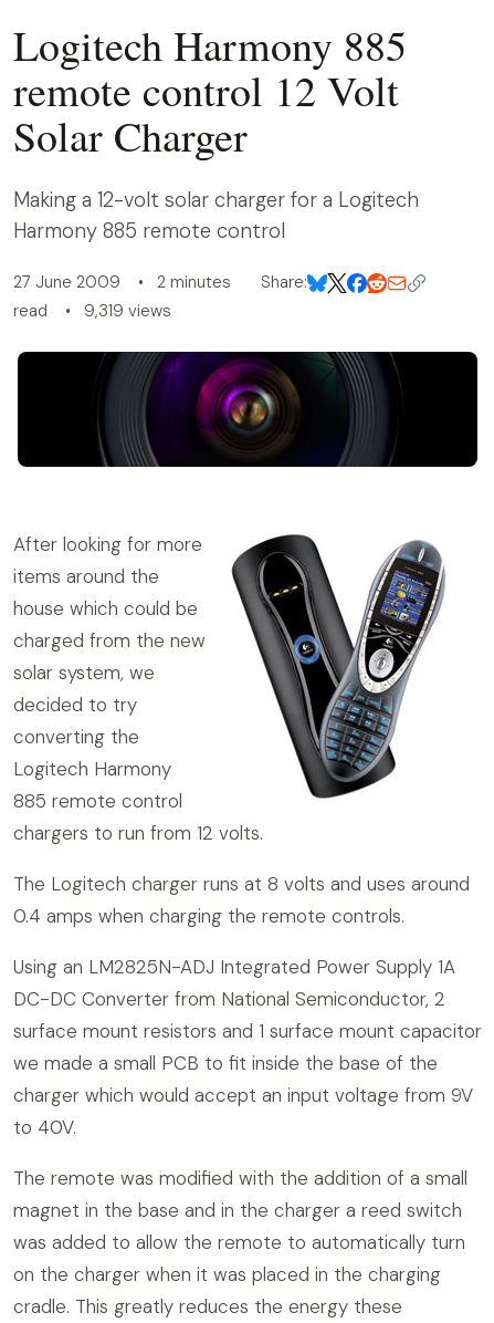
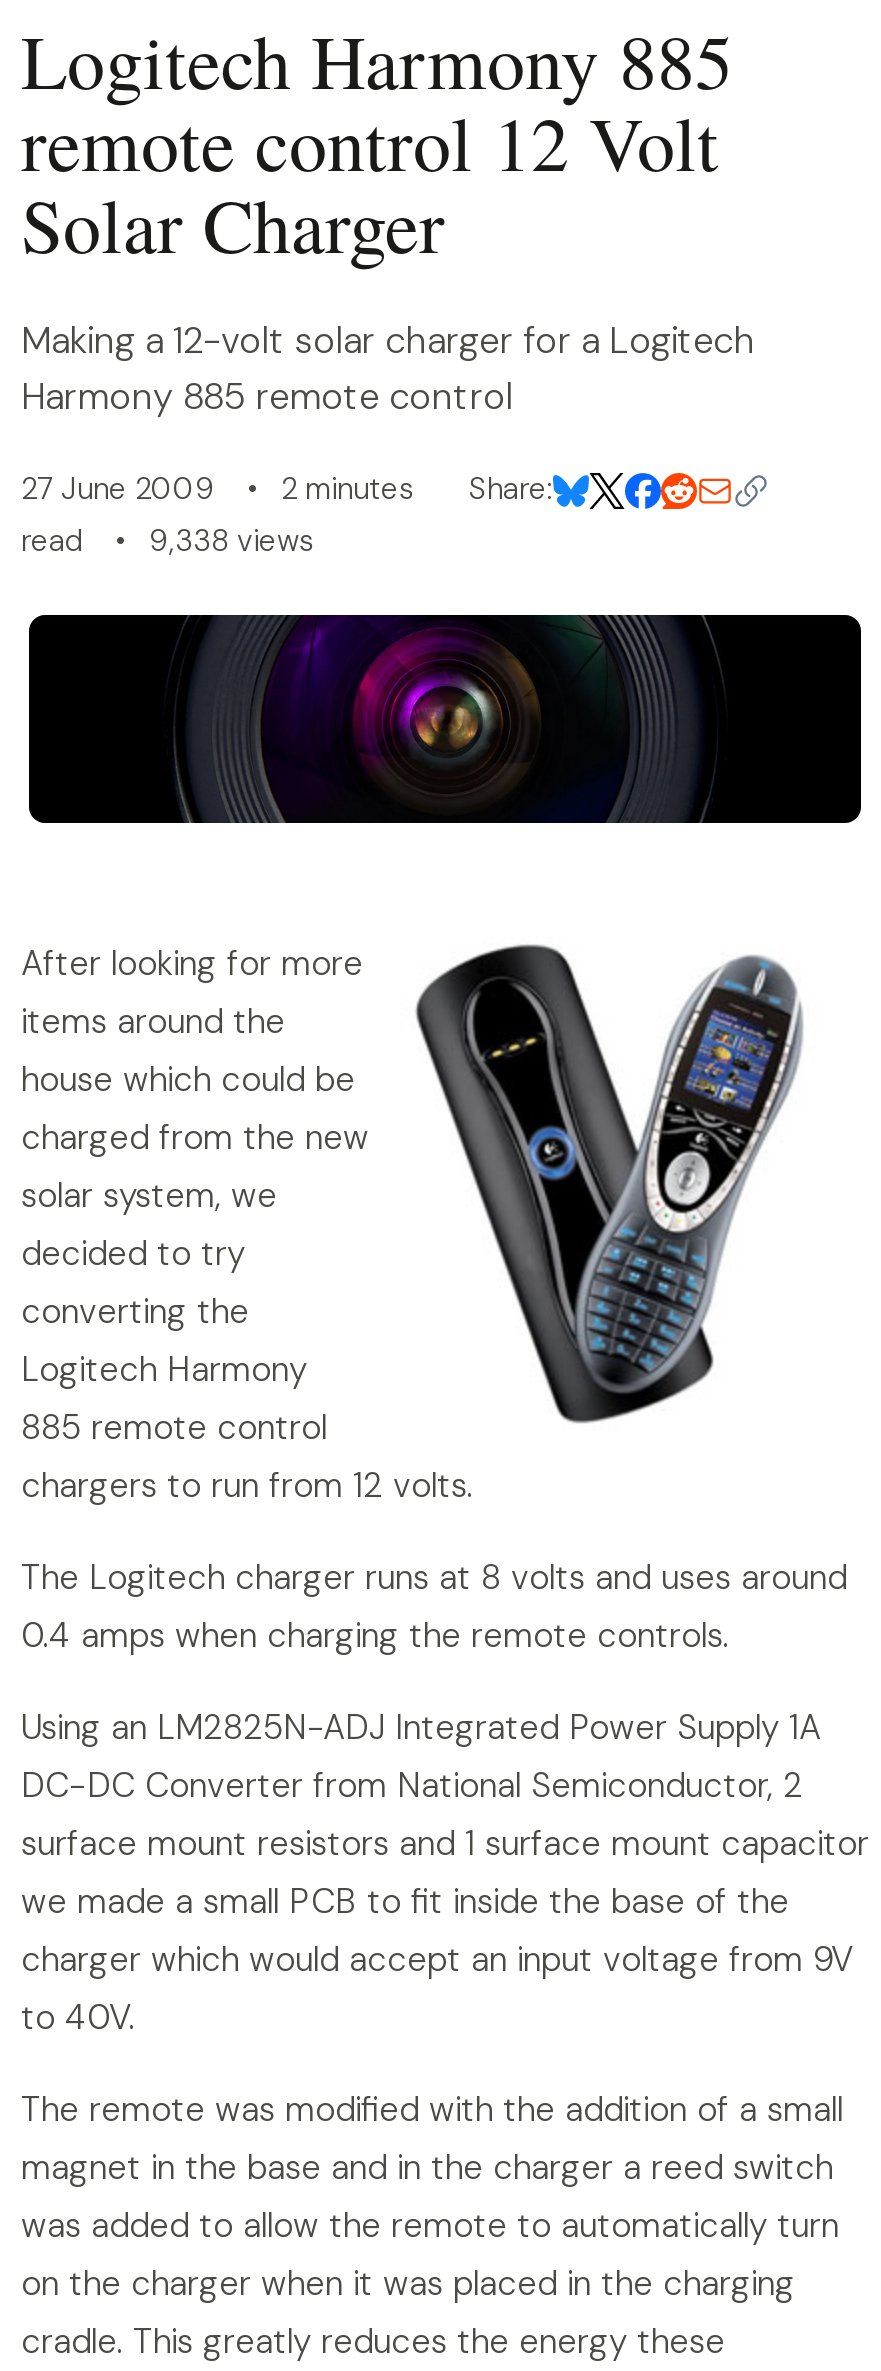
[13,300,171,322] read • 9,319 views -> [21,521,315,561] read • 9,338 views

